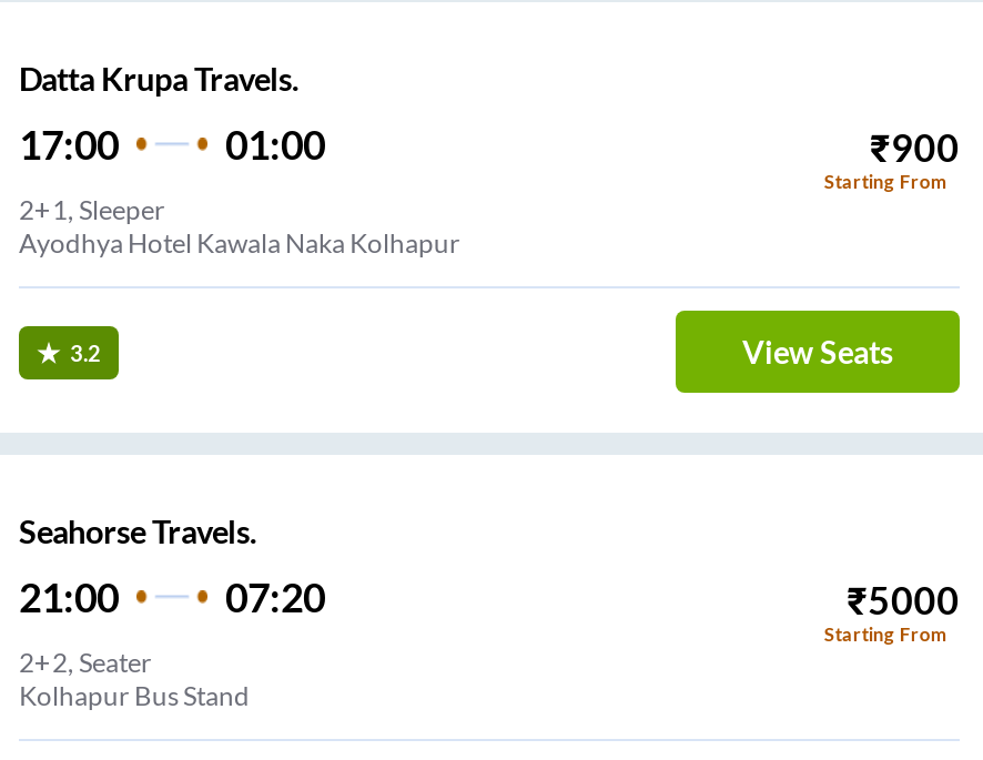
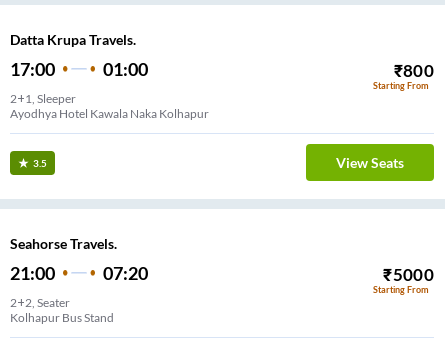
[870,124,960,170] ₹900 -> [394,60,434,81] ₹800
[70,339,101,366] 3.2 -> [33,157,47,169] 3.5

